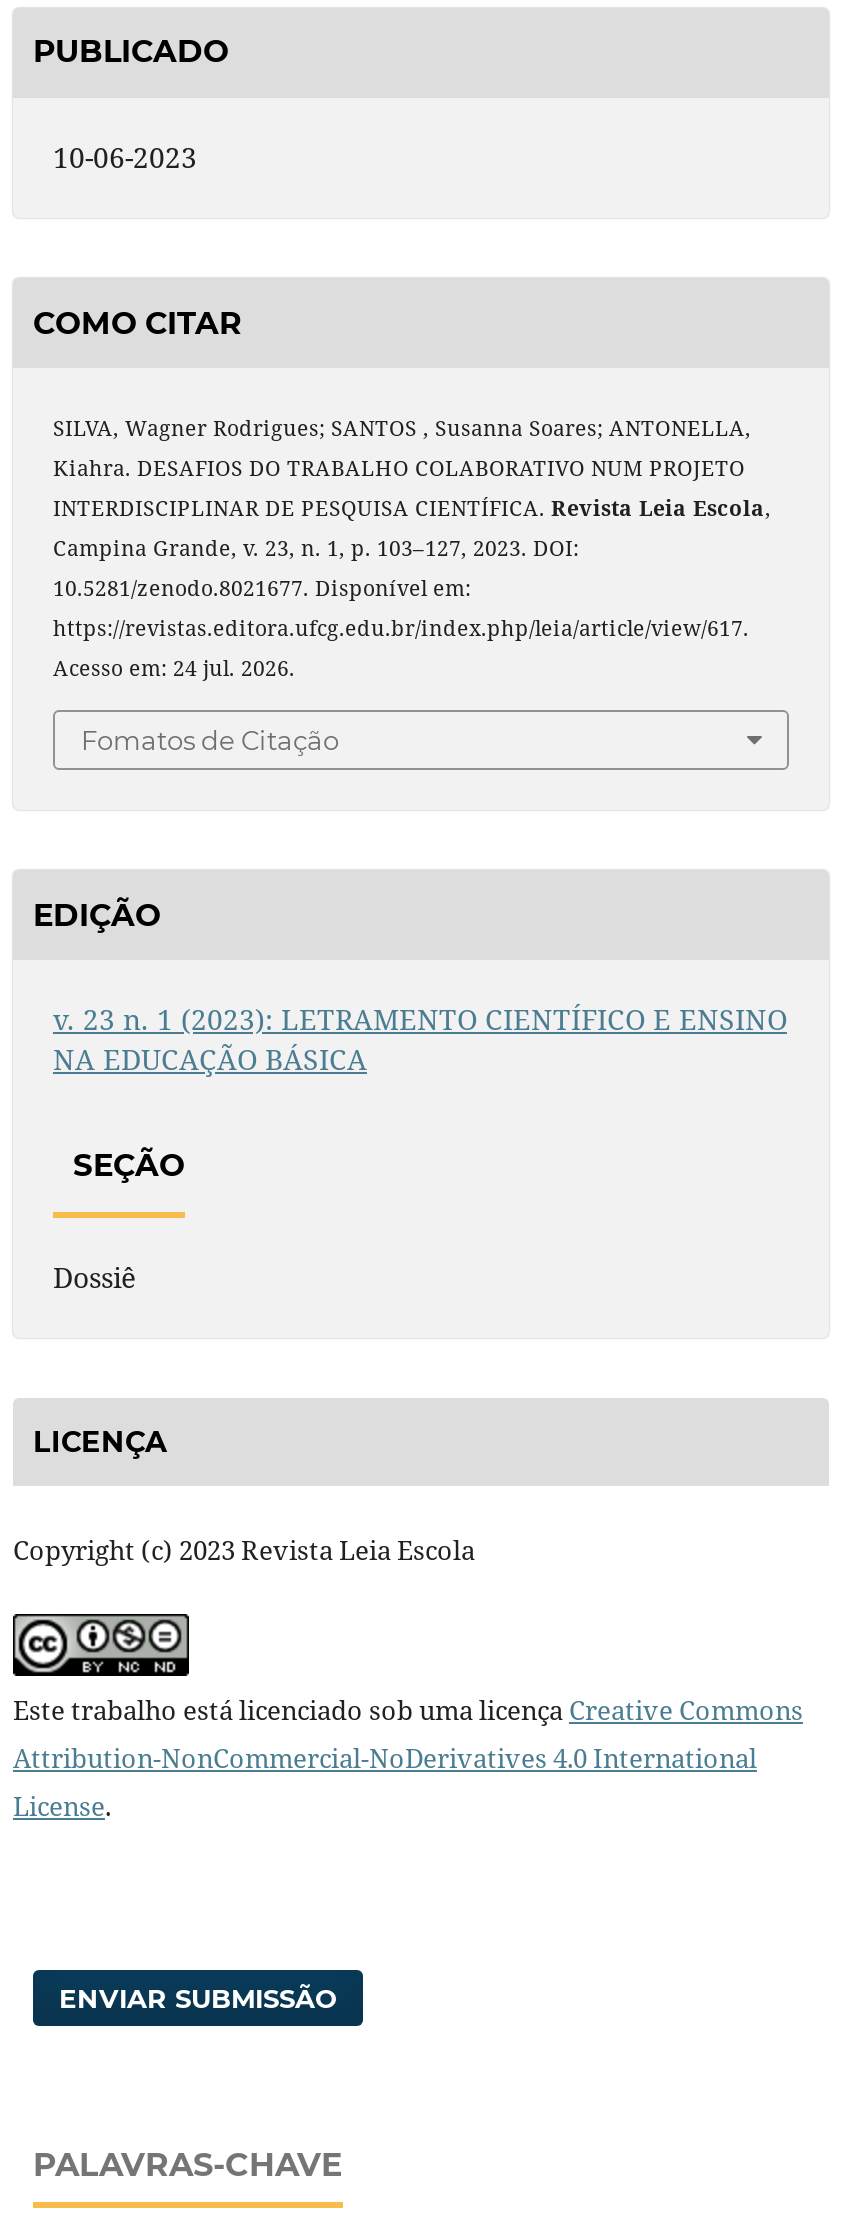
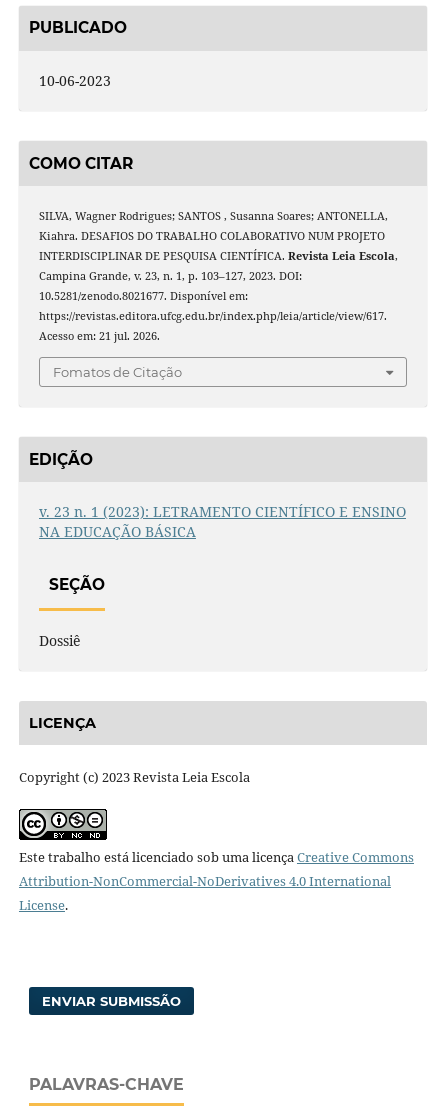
[53,655,295,683] Acesso em: 24 jul. 2026. -> [39,329,160,343] Acesso em: 21 jul. 2026.

